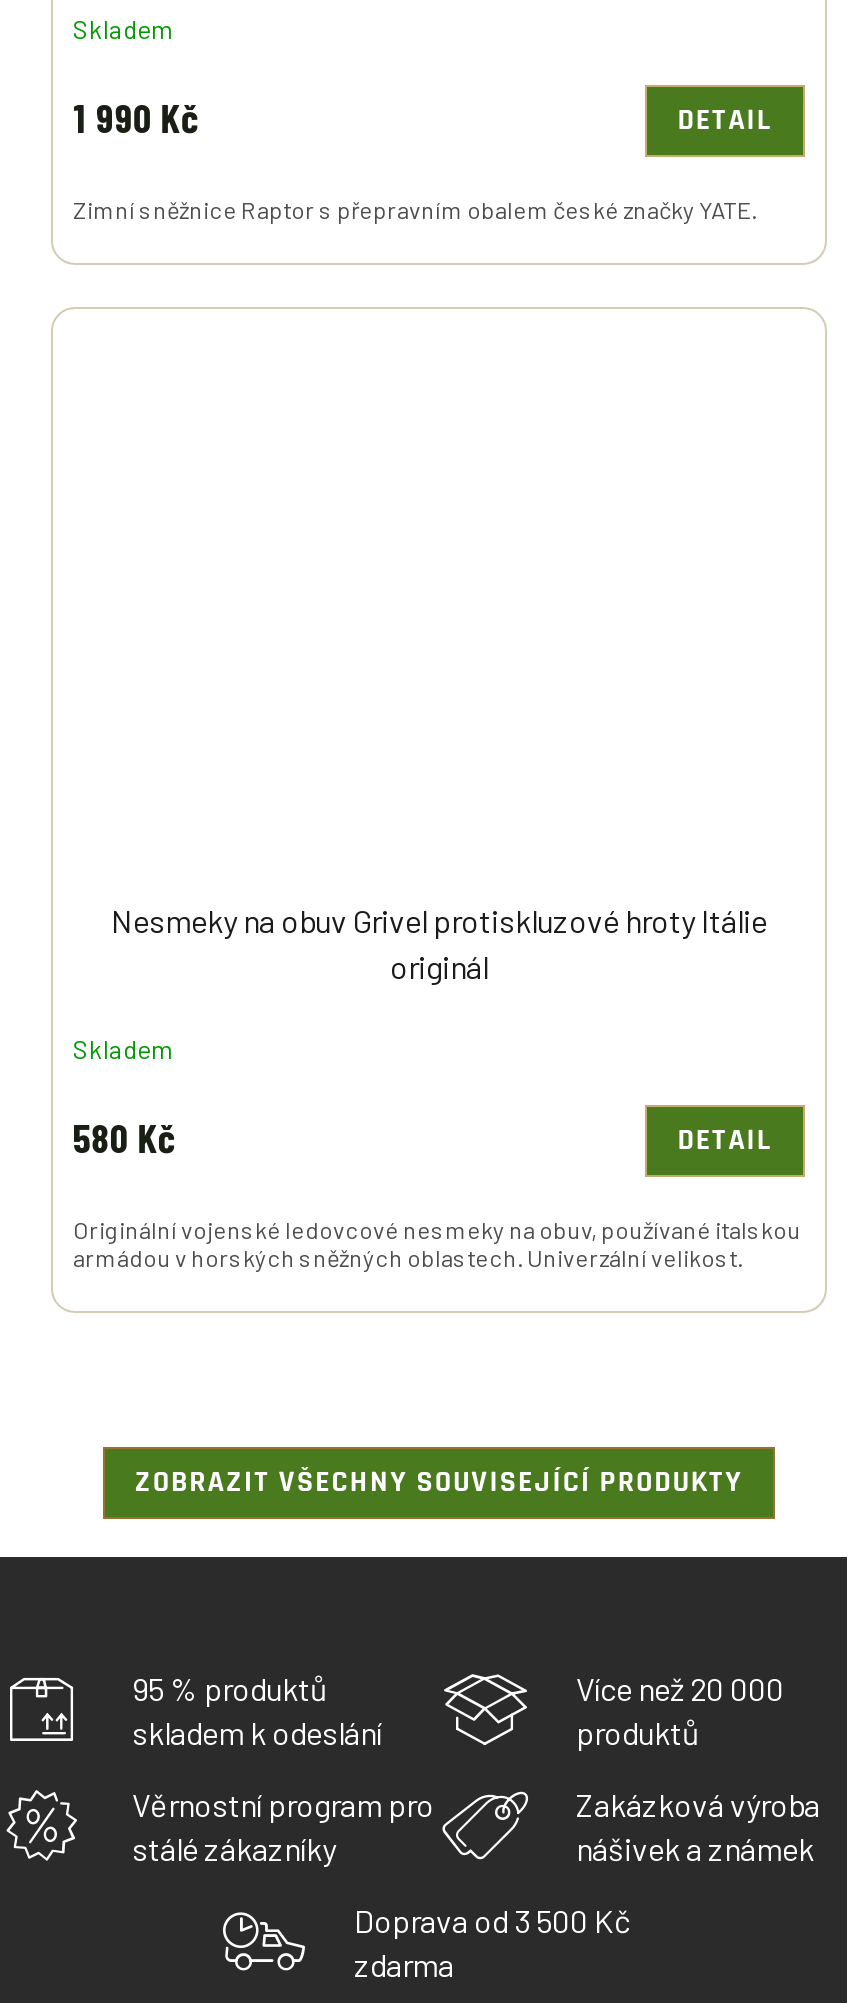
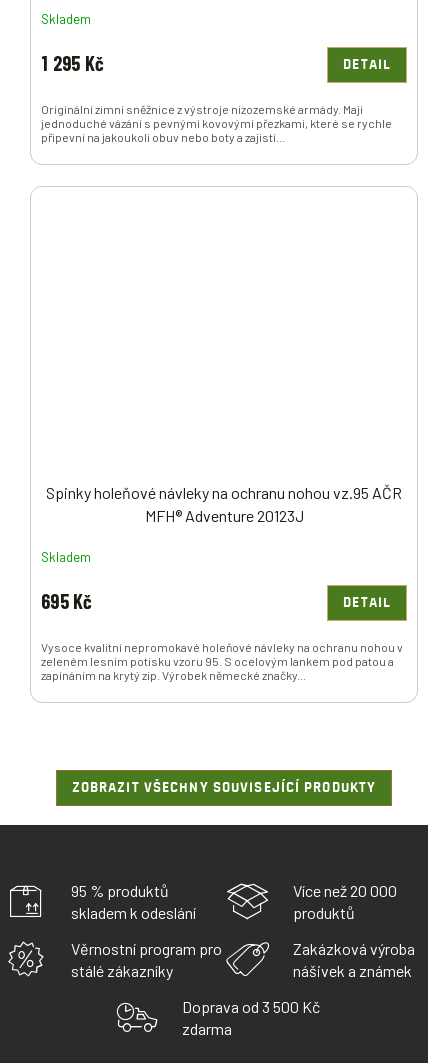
[73,93,199,141] 1 990 Kč -> [41,51,104,75] 1 295 Kč
[73,195,757,223] Zimní sněžnice Raptor s přepravním obalem české značky YATE. -> [41,102,392,144] Originální zimní sněžnice z výstroje nizozemské armády. Mají | jednoduché vázání s pevnými kovovými přezkami, které se rychle | připevní na jakoukoli obuv nebo boty a zajistí...
[111,902,767,986] Nesmeky na obuv Grivel protiskluzové hroty Itálie | originál -> [46,483,402,525] Spinky holeňové návleky na ochranu nohou vz.95 AČR | MFH® Adventure 20123J
[73,1114,176,1162] 580 Kč -> [41,589,93,613] 695 Kč
[73,1216,801,1272] Originální vojenské ledovcové nesmeky na obuv, používané italskou | armádou v horských sněžných oblastech. Univerzální velikost. -> [41,640,403,682] Vysoce kvalitní nepromokavé holeňové návleky na ochranu nohou v | zeleném lesním potisku vzoru 95. S ocelovým lankem pod patou a | zapínáním na krytý zip. Výrobek německé značky...

